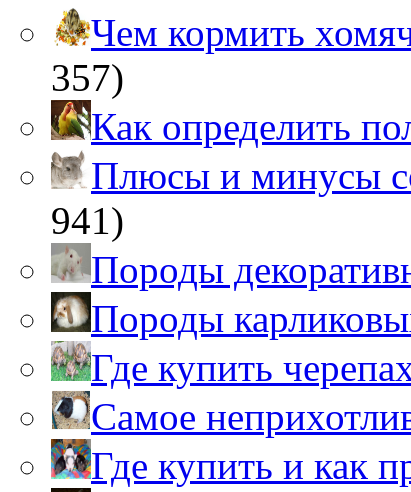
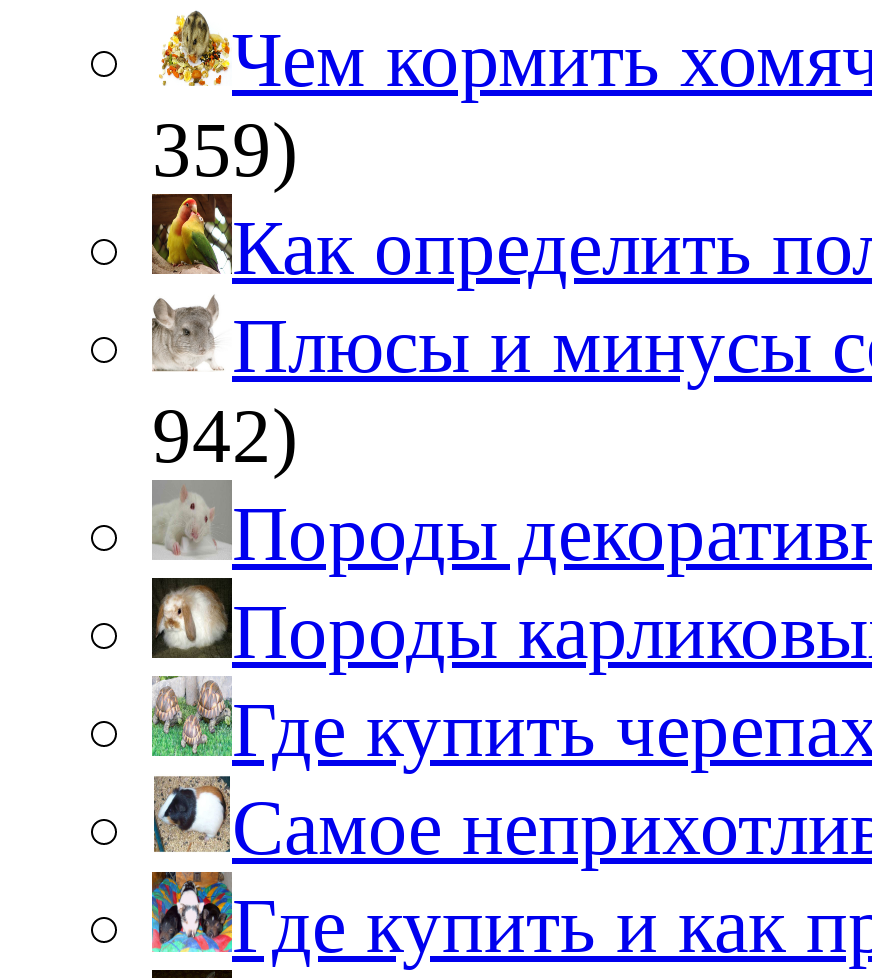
[51,56,124,99] 357) -> [152,106,298,192] 359)
[51,199,124,242] 941) -> [152,392,298,478] 942)

